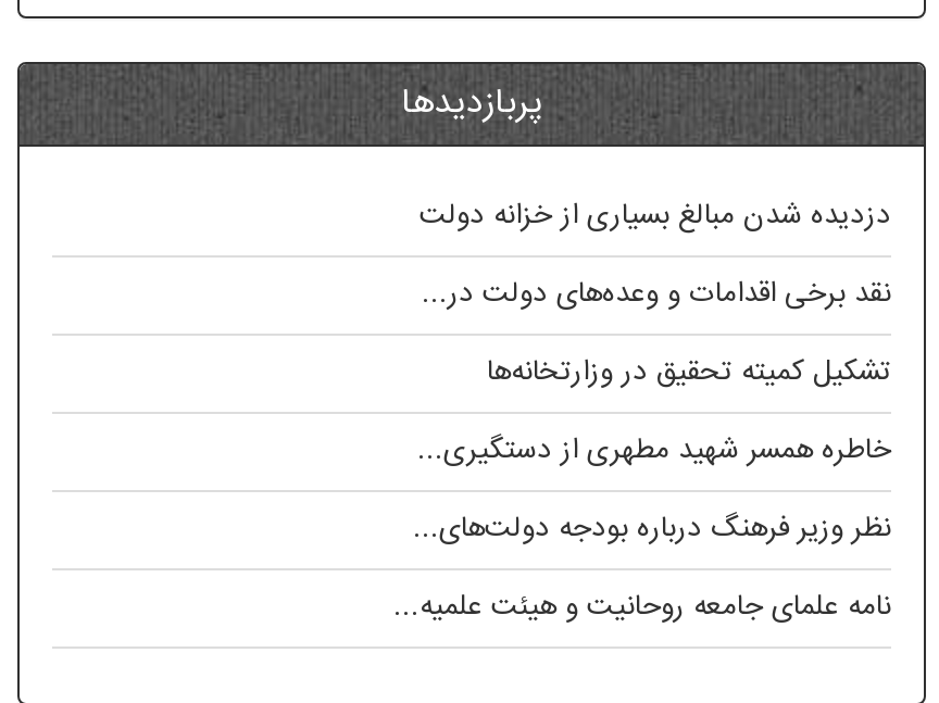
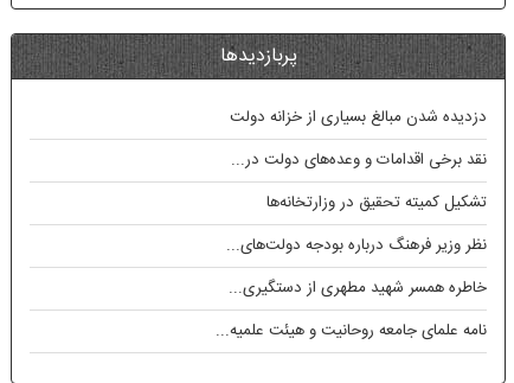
moved [417,427,891,475] -> [229,275,487,301]: خاطره همسر شهید مطهری از دستگیری...
moved [413,505,891,553] -> [226,232,487,258]: نظر وزیر فرهنگ درباره بودجه دولت‌های...

